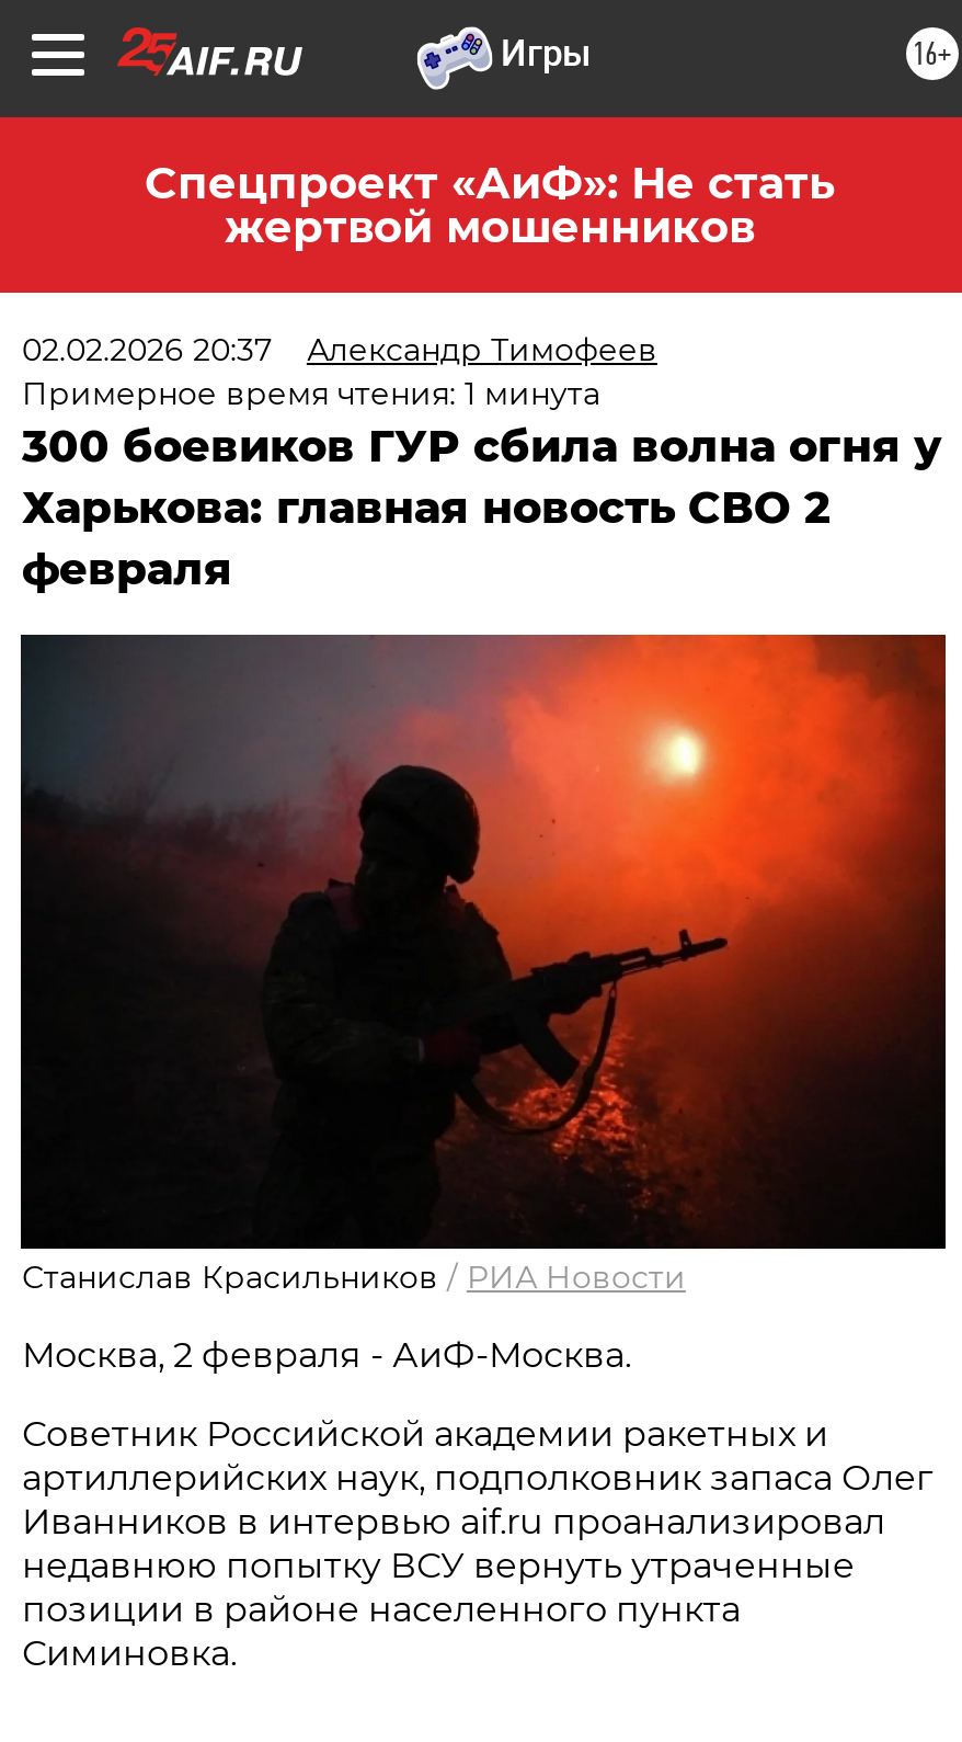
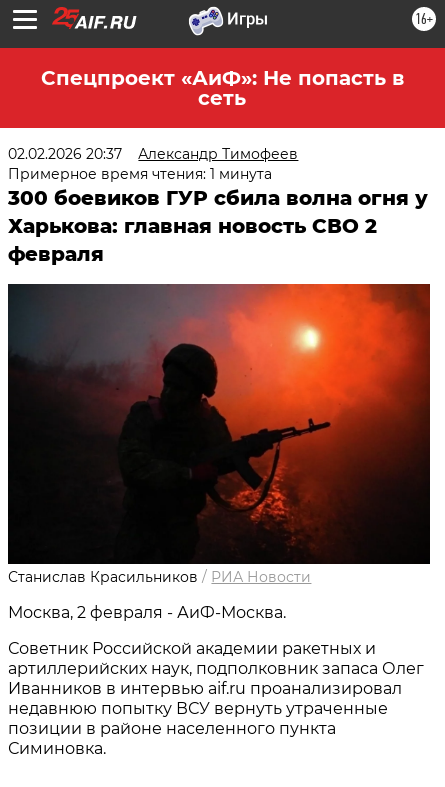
[145,157,835,253] Спецпроект «АиФ»: Не стать | жертвой мошенников -> [40,66,403,110] Спецпроект «АиФ»: Не попасть в | сеть

